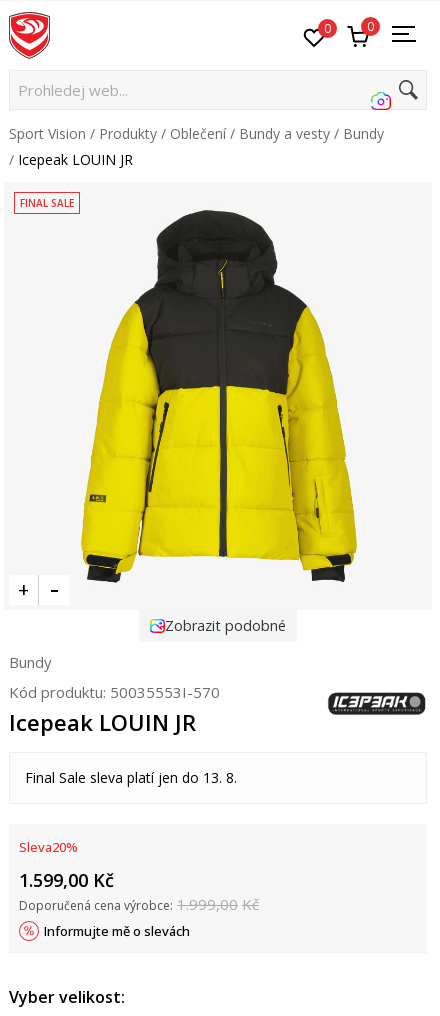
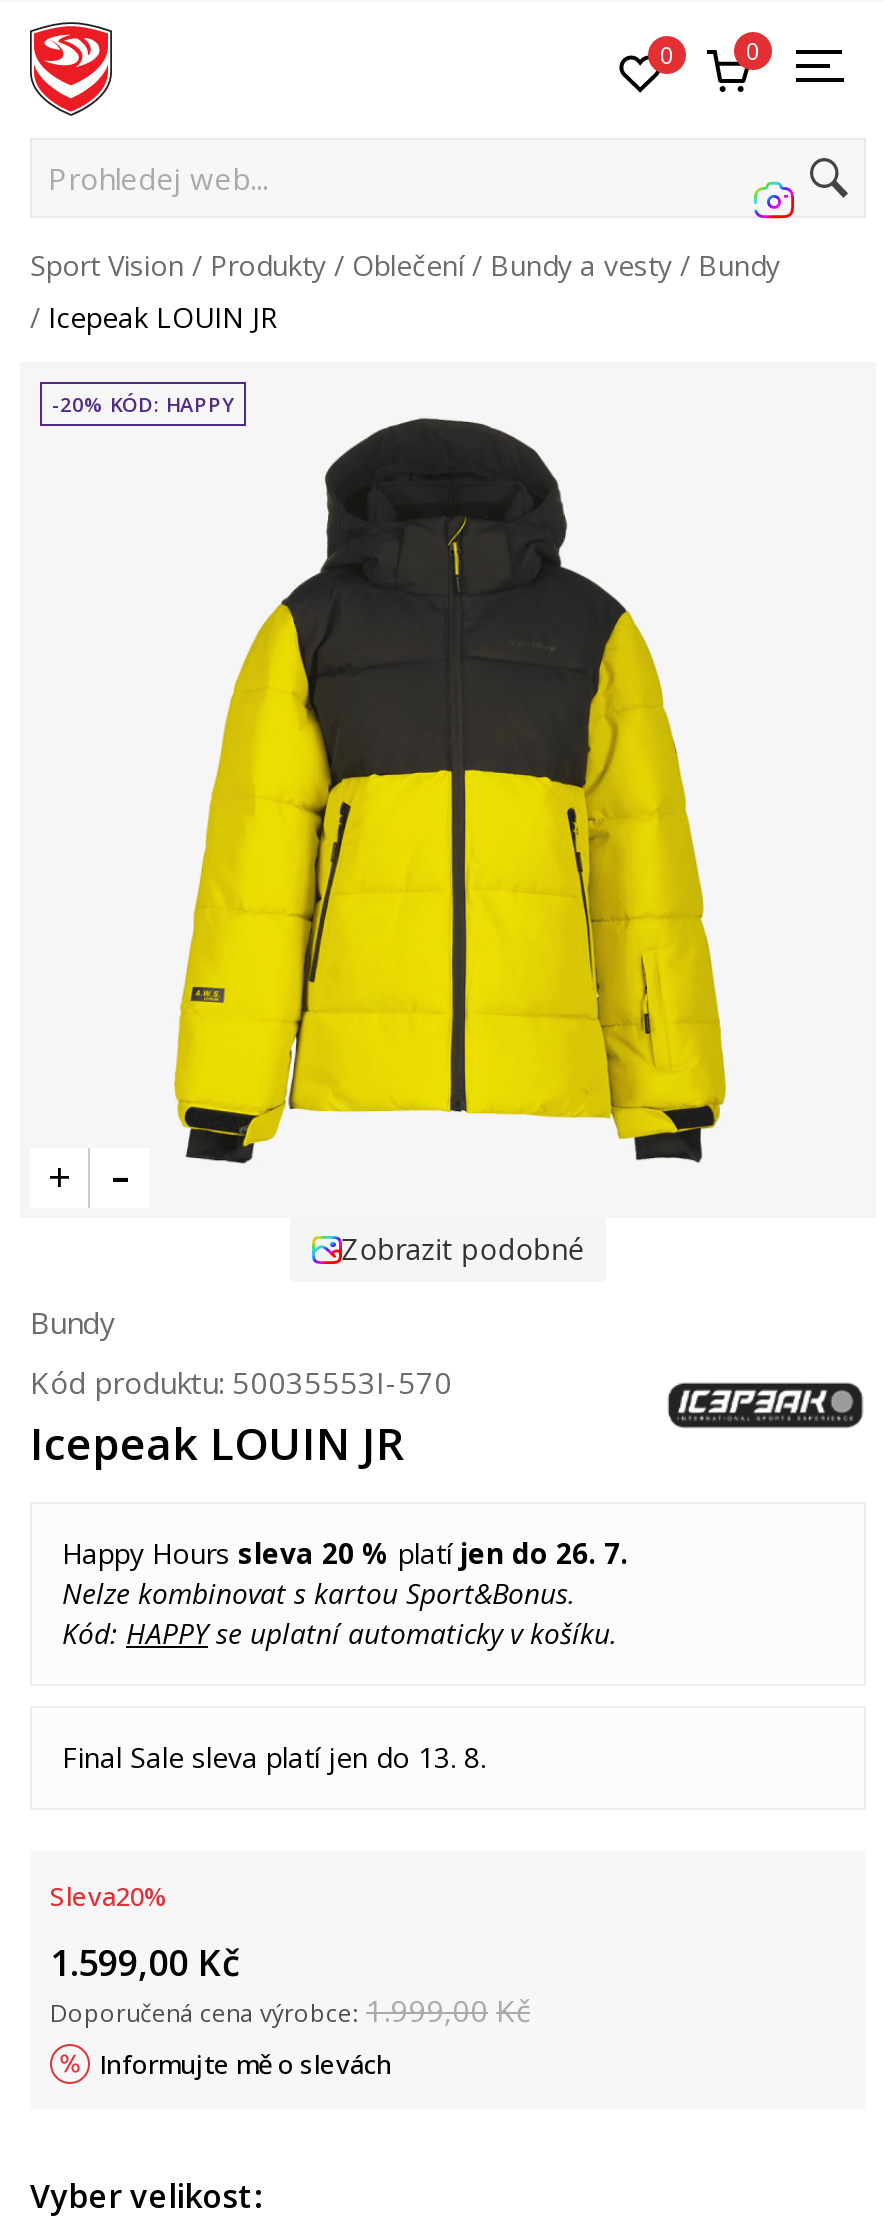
[18,80,128,100] Prohledej web... -> [48,158,138,198] Prohle
[20,196,74,210] FINAL SALE -> [52,390,234,418] -20% KÓD: HAPPY
none -> [62,1535,628,1653] Happy Hours sleva 20 % platí jen do 26. 7. | Nelze kombinovat s kartou Sport&Bonus. | Kód: HAPPYse uplatní automaticky v košíku.

